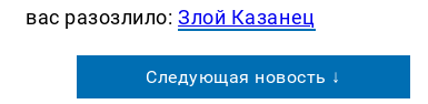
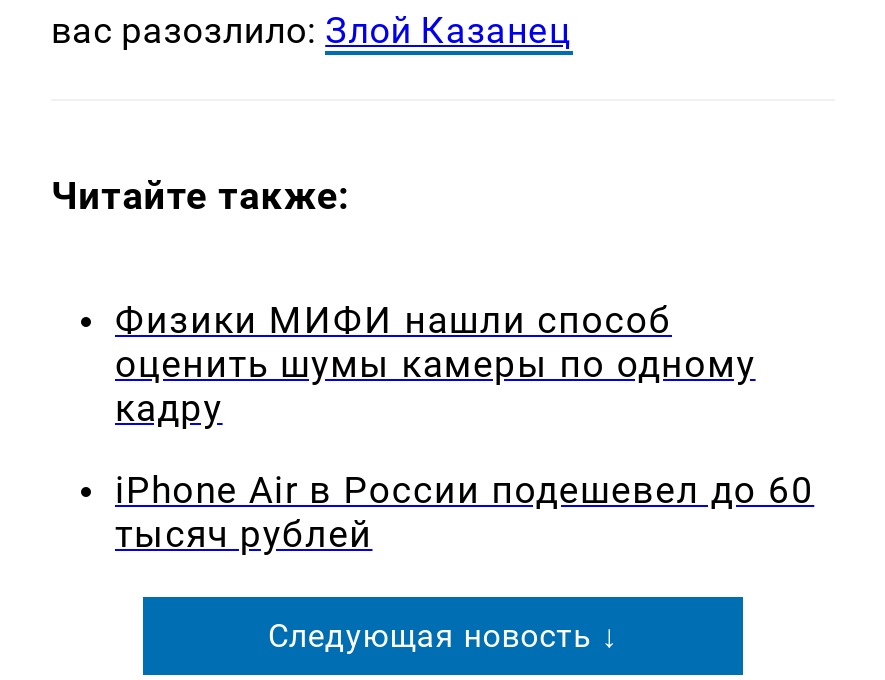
none -> [51,173,814,557] Читайте также: | Физики МИФИ нашли способ | оценить шумы камеры по одному | кадру | iPhone Air в России подешевел до 60 | тысяч рублей

